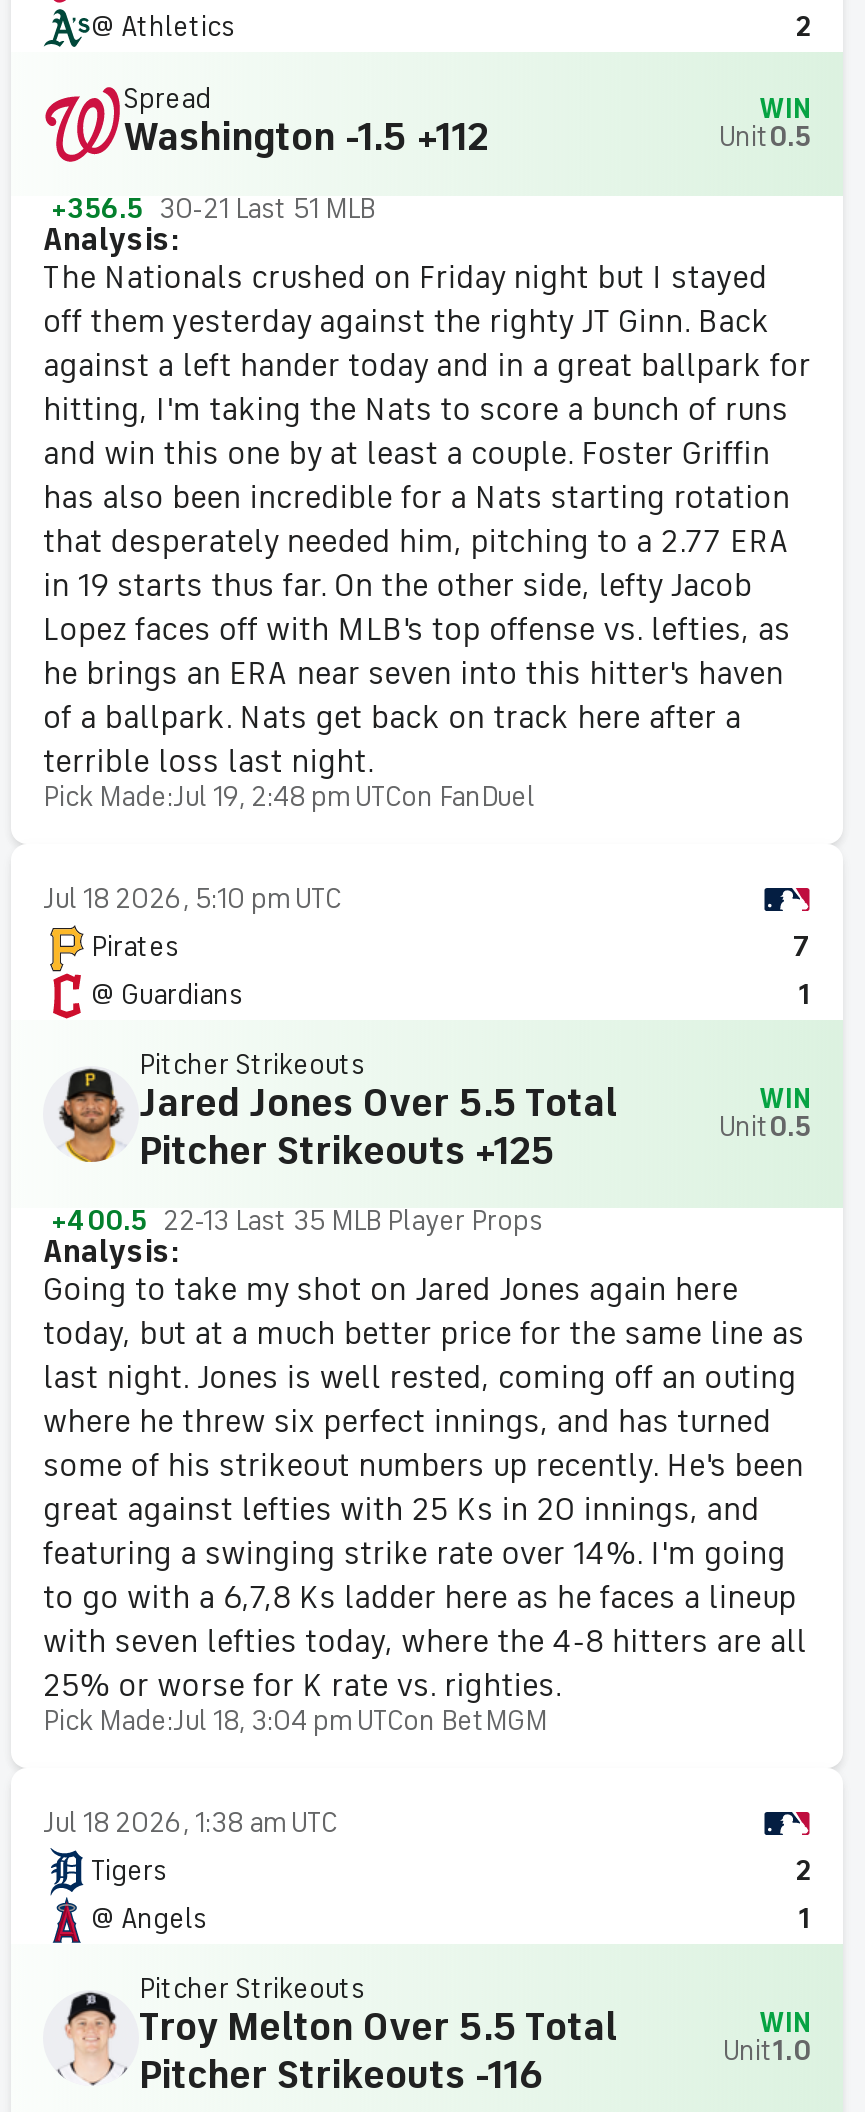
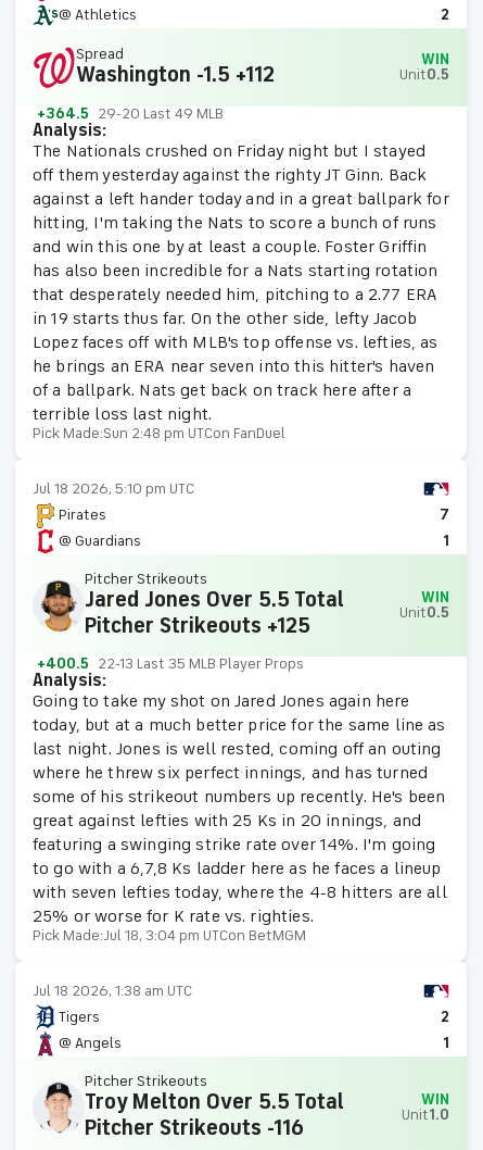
[51,192,375,226] +356.5 30-21 Last 51 MLB -> [37,104,224,123] +364.5 29-20 Last 49 MLB
[43,780,535,814] Pick Made:Jul 19, 2:48 pm UTCon FanDuel -> [33,424,285,442] Pick Made:Sun 2:48 pm UTCon FanDuel

